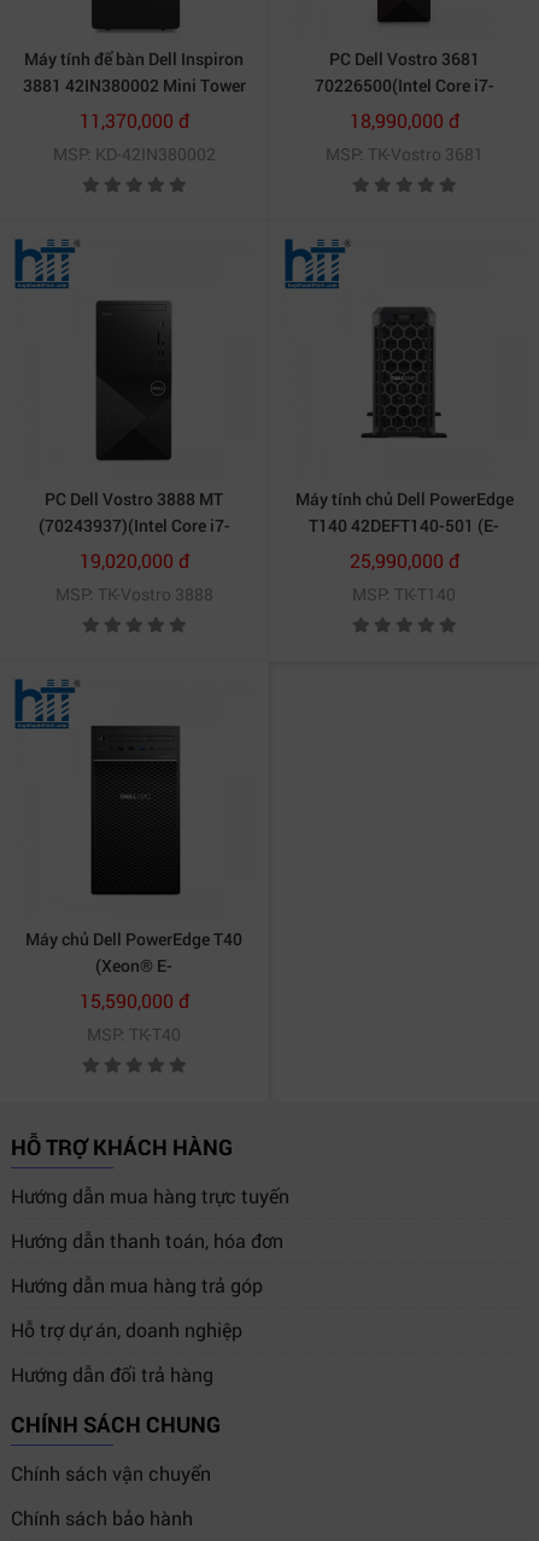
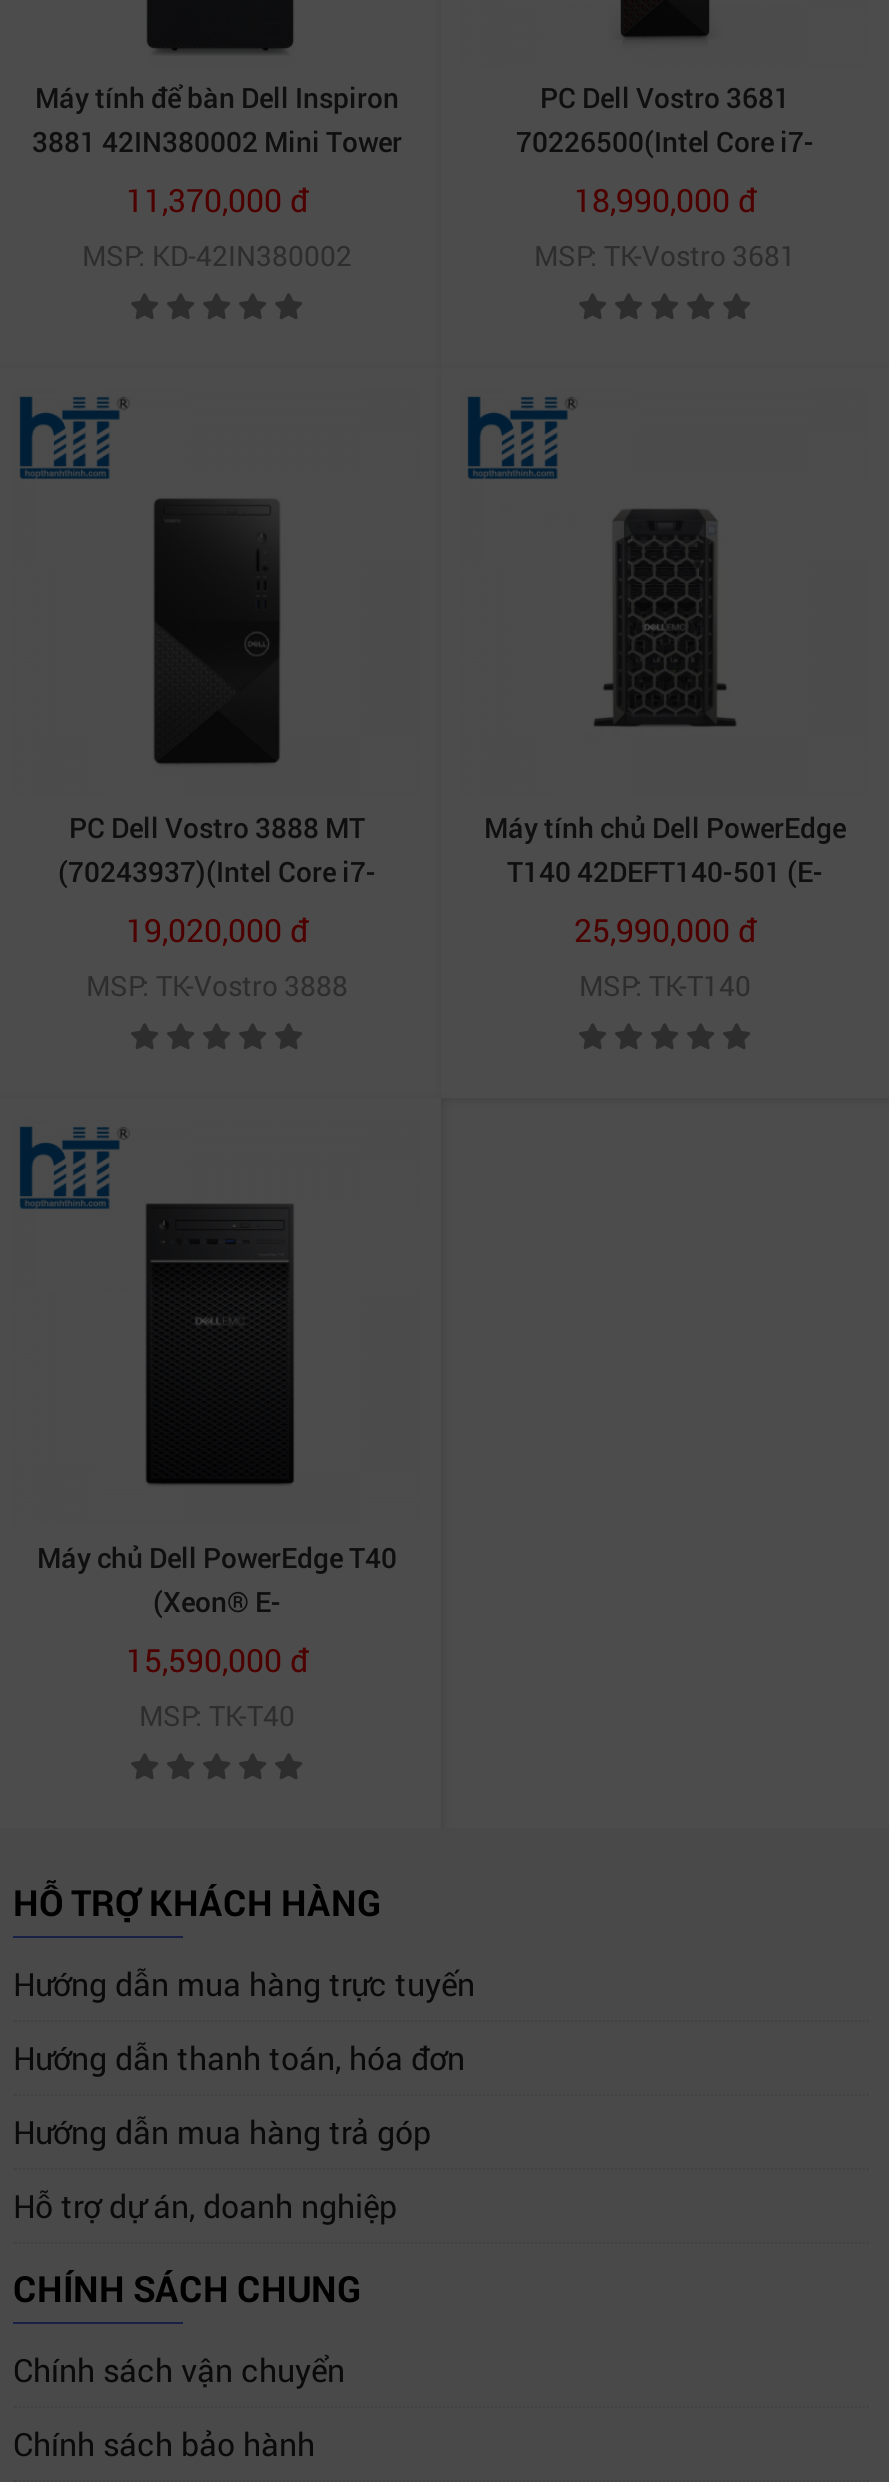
[11,1361,213,1386] Hướng dẫn đổi trả hàng -> none

